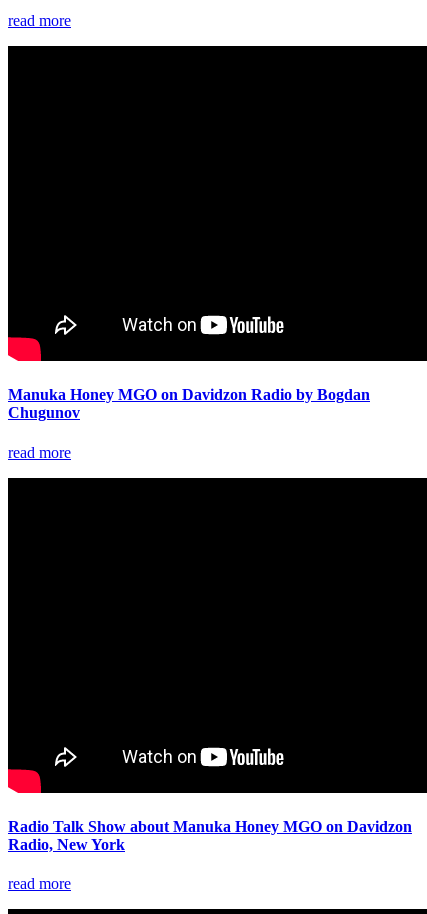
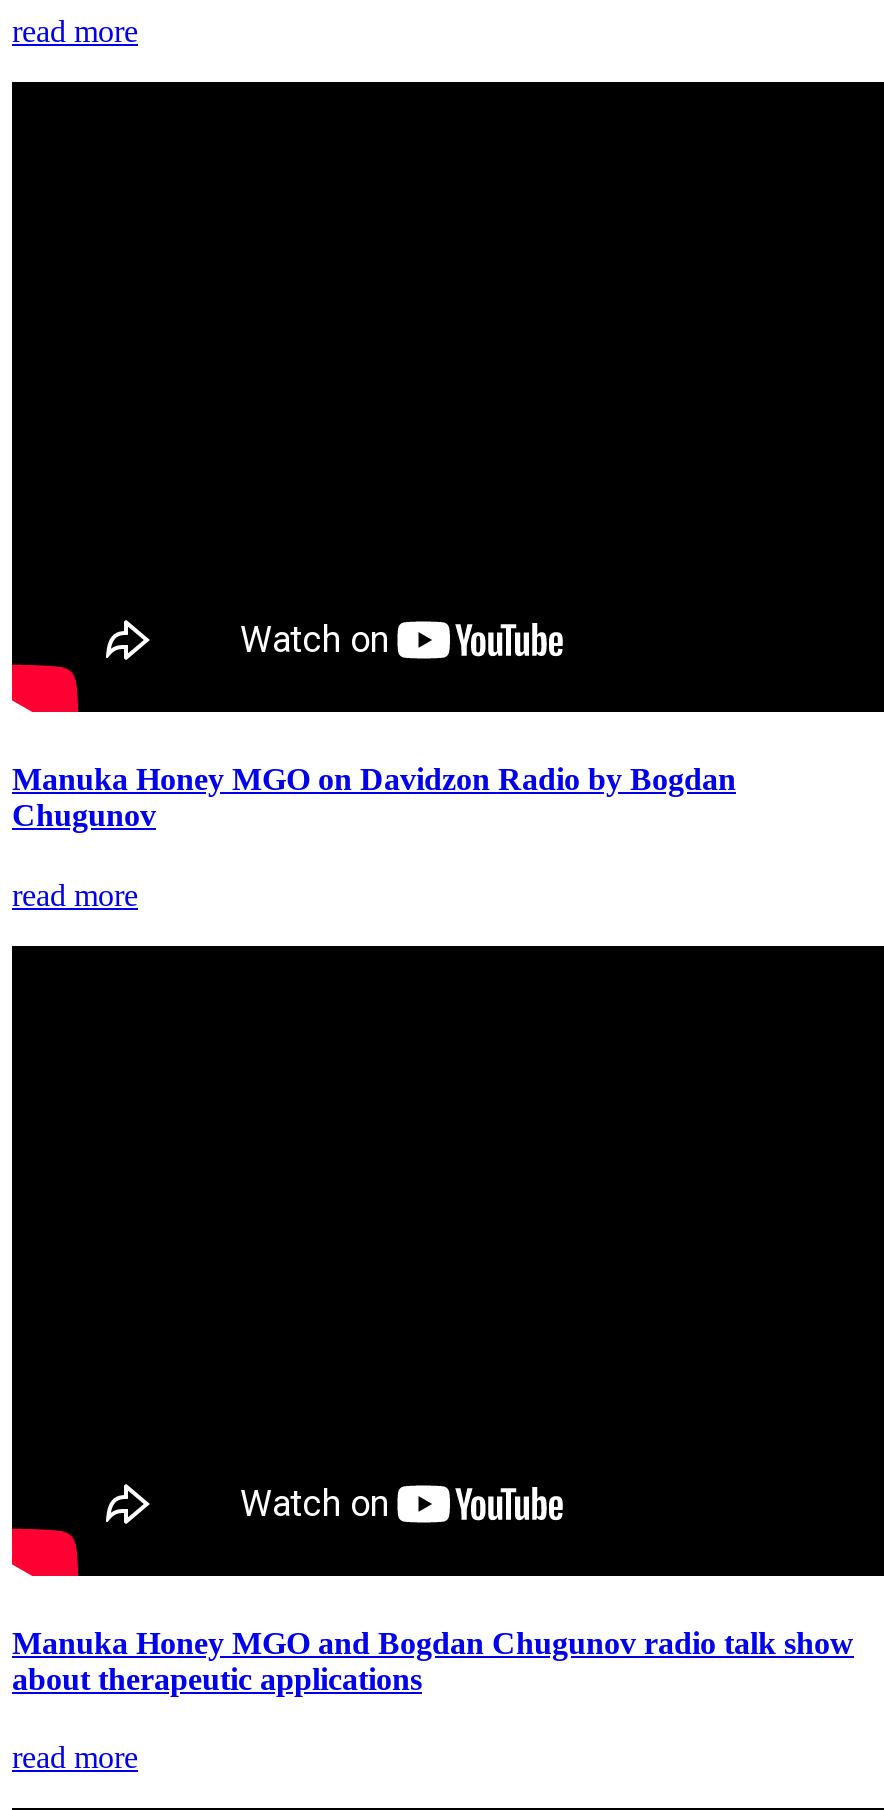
[8,818,412,853] Radio Talk Show about Manuka Honey MGO on Davidzon | Radio, New York -> [12,1626,854,1696] Manuka Honey MGO and Bogdan Chugunov radio talk show | about therapeutic applications

